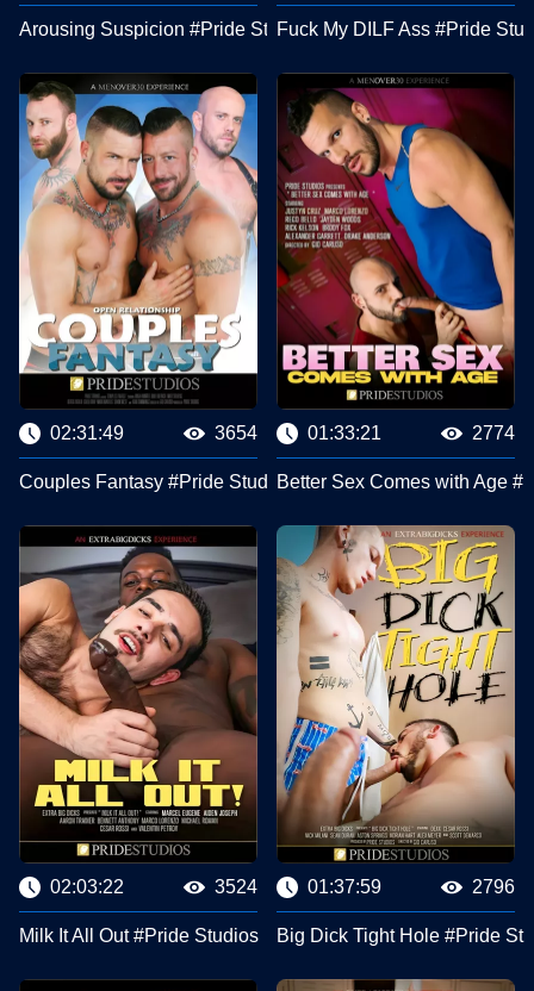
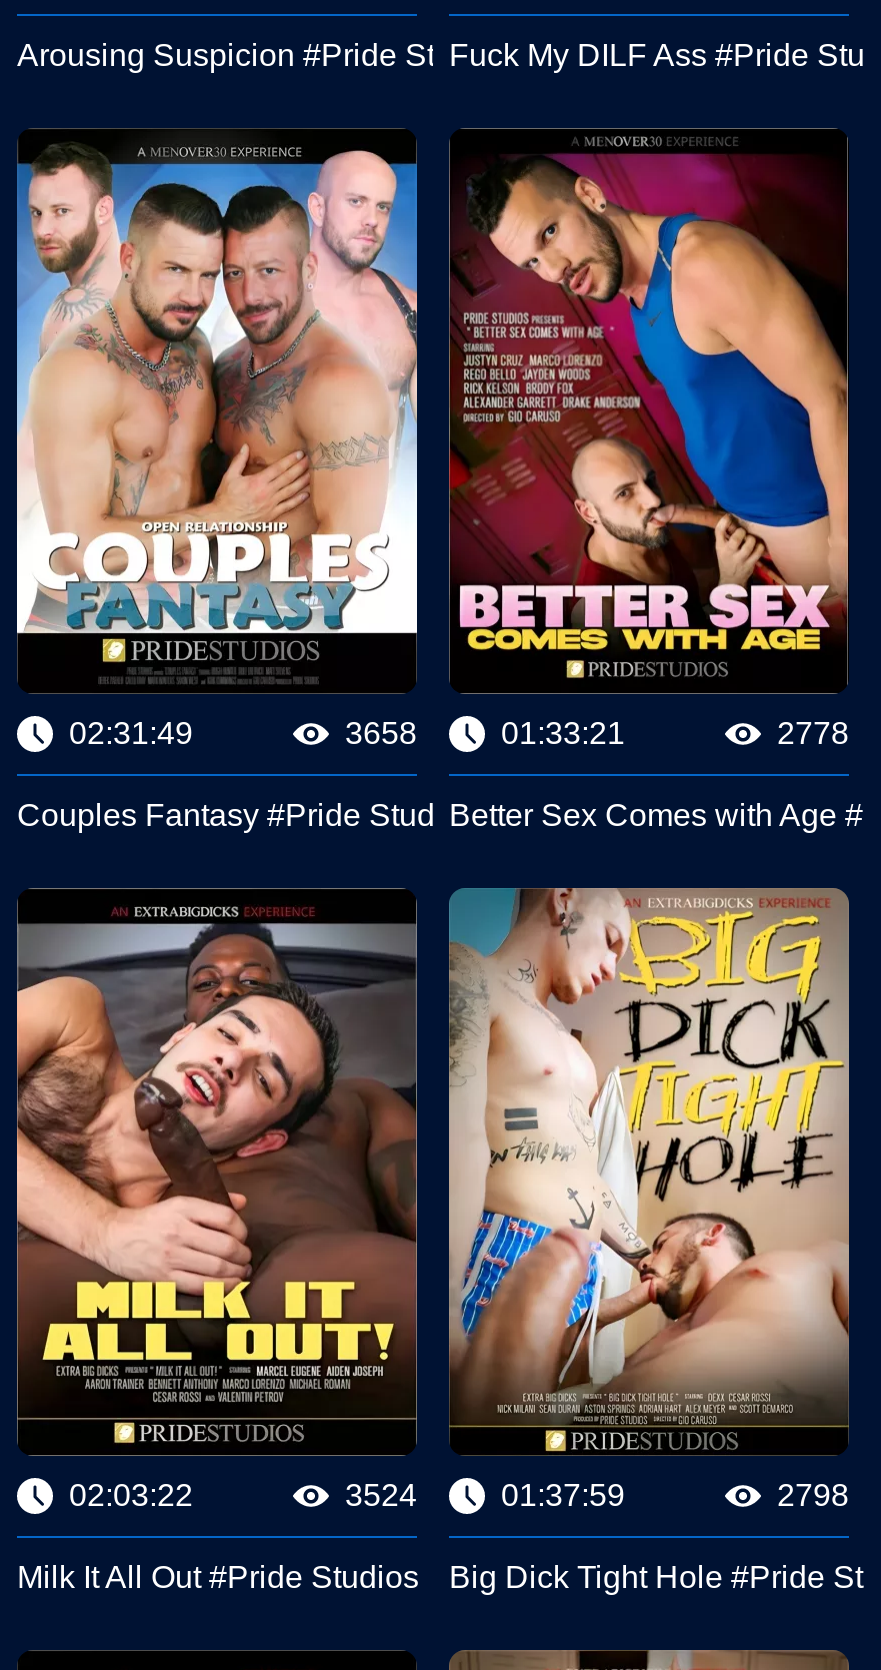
[215,423,257,443] 3654 -> [345,716,417,750] 3658
[472,423,515,443] 2774 -> [777,716,849,750] 2778
[472,876,515,896] 2796 -> [777,1477,849,1511] 2798

